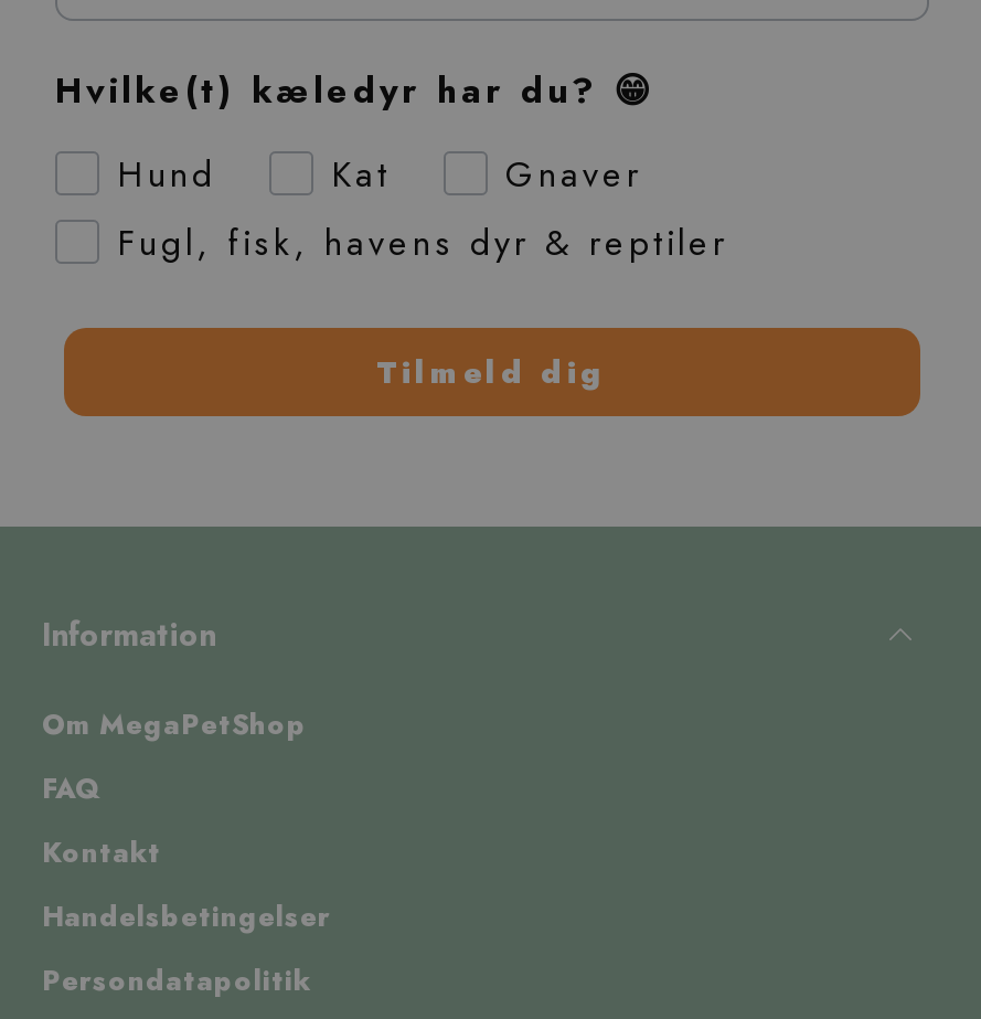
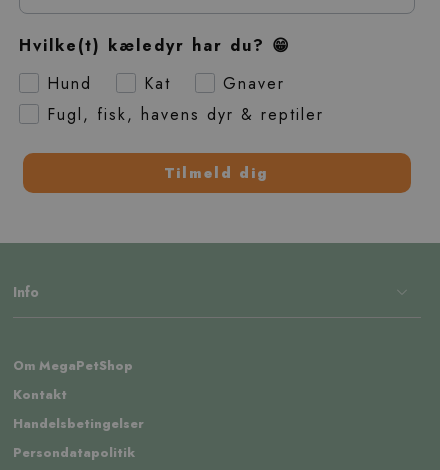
[42,611,216,657] Information -> [13,281,39,302] Info
moved [42,705,307,745] -> [13,357,133,375]: Om MegaPetShop
[42,769,102,809] FAQ -> none

